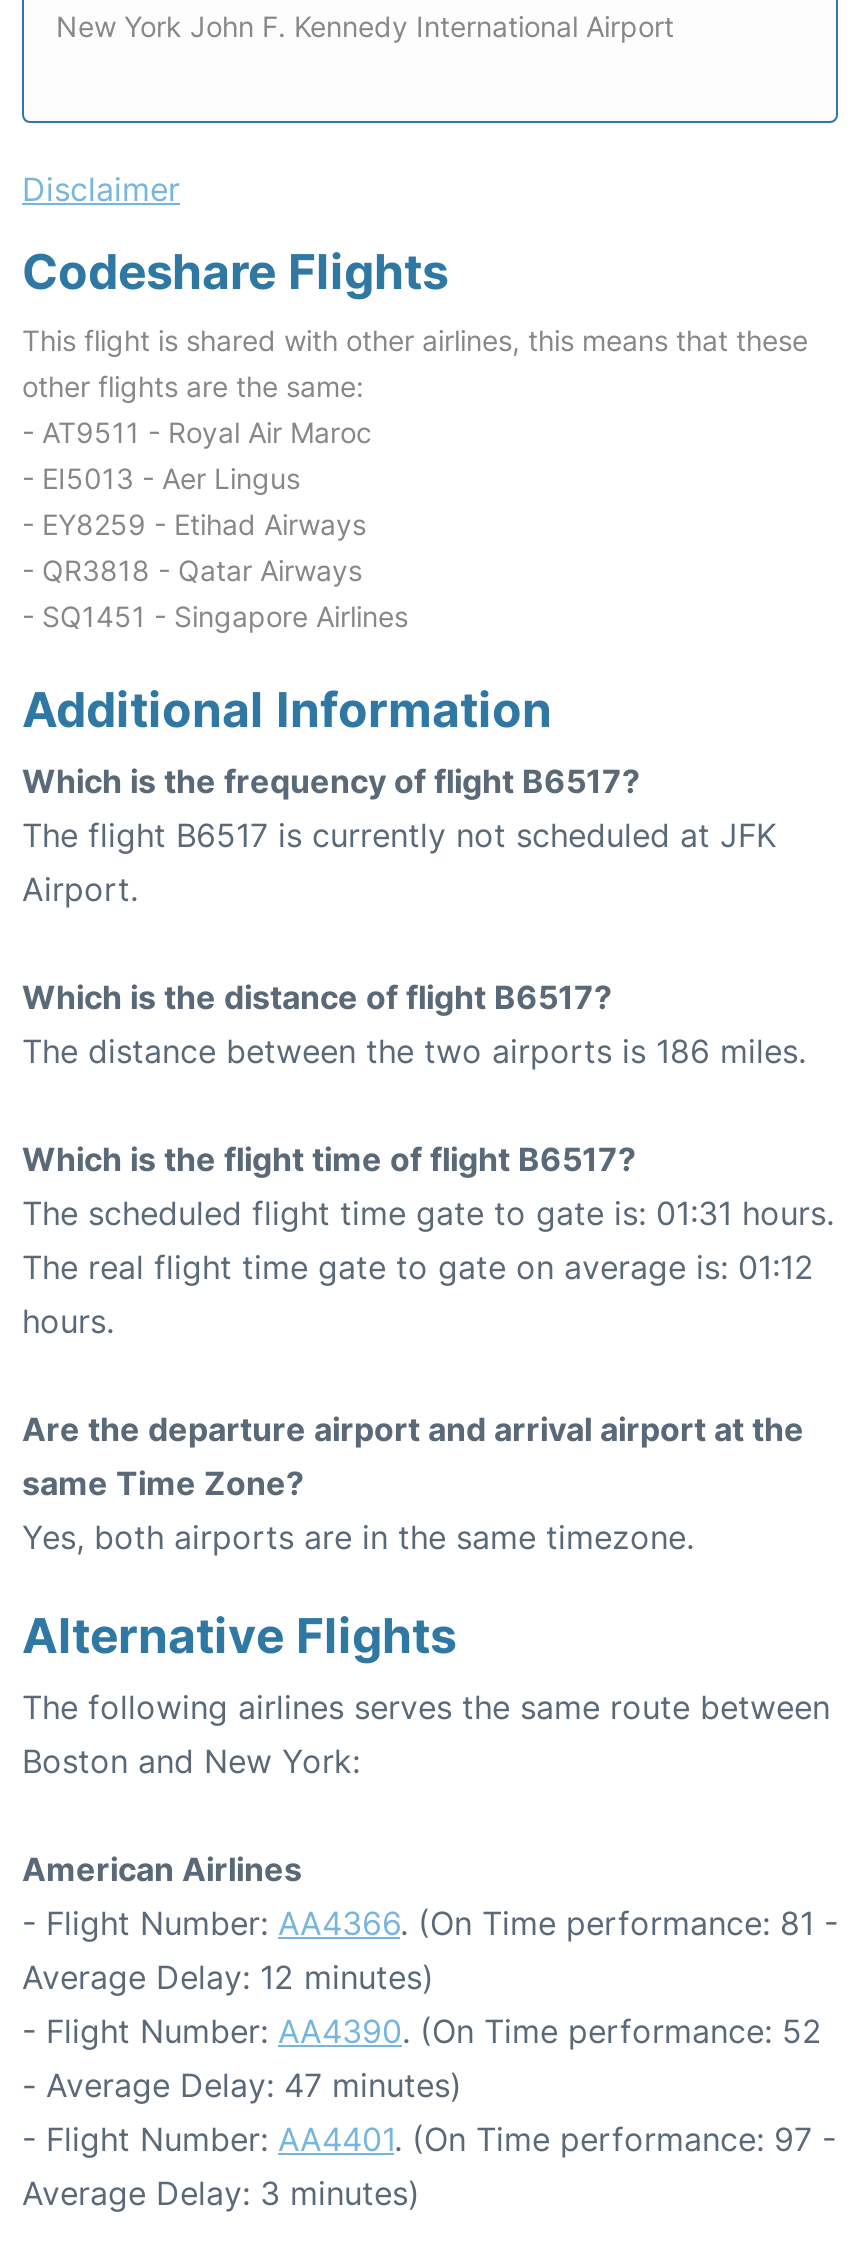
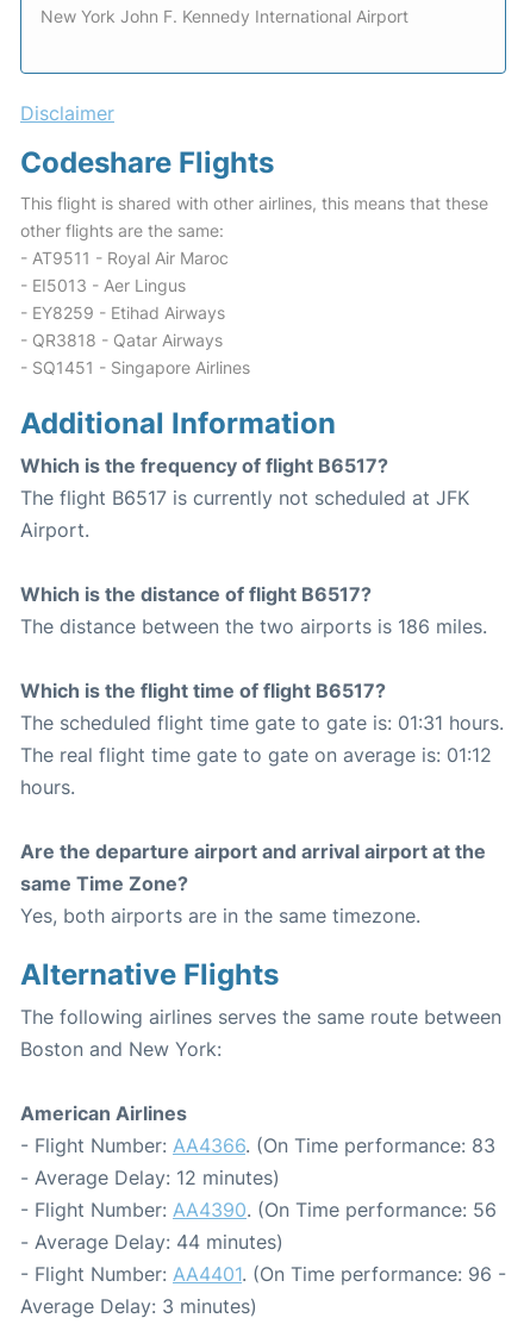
[22,1903,838,2159] - Flight Number: AA4366. (On Time performance: 81 - | Average Delay: 12 minutes) | - Flight Number: AA4390. (On Time performance: 52 | - Average Delay: 47 minutes) | - Flight Number: AA4401. (On Time performance: 97 - -> [20,1133,506,1286] - Flight Number: AA4366. (On Time performance: 83 | - Average Delay: 12 minutes) | - Flight Number: AA4390. (On Time performance: 56 | - Average Delay: 44 minutes) | - Flight Number: AA4401. (On Time performance: 96 -

